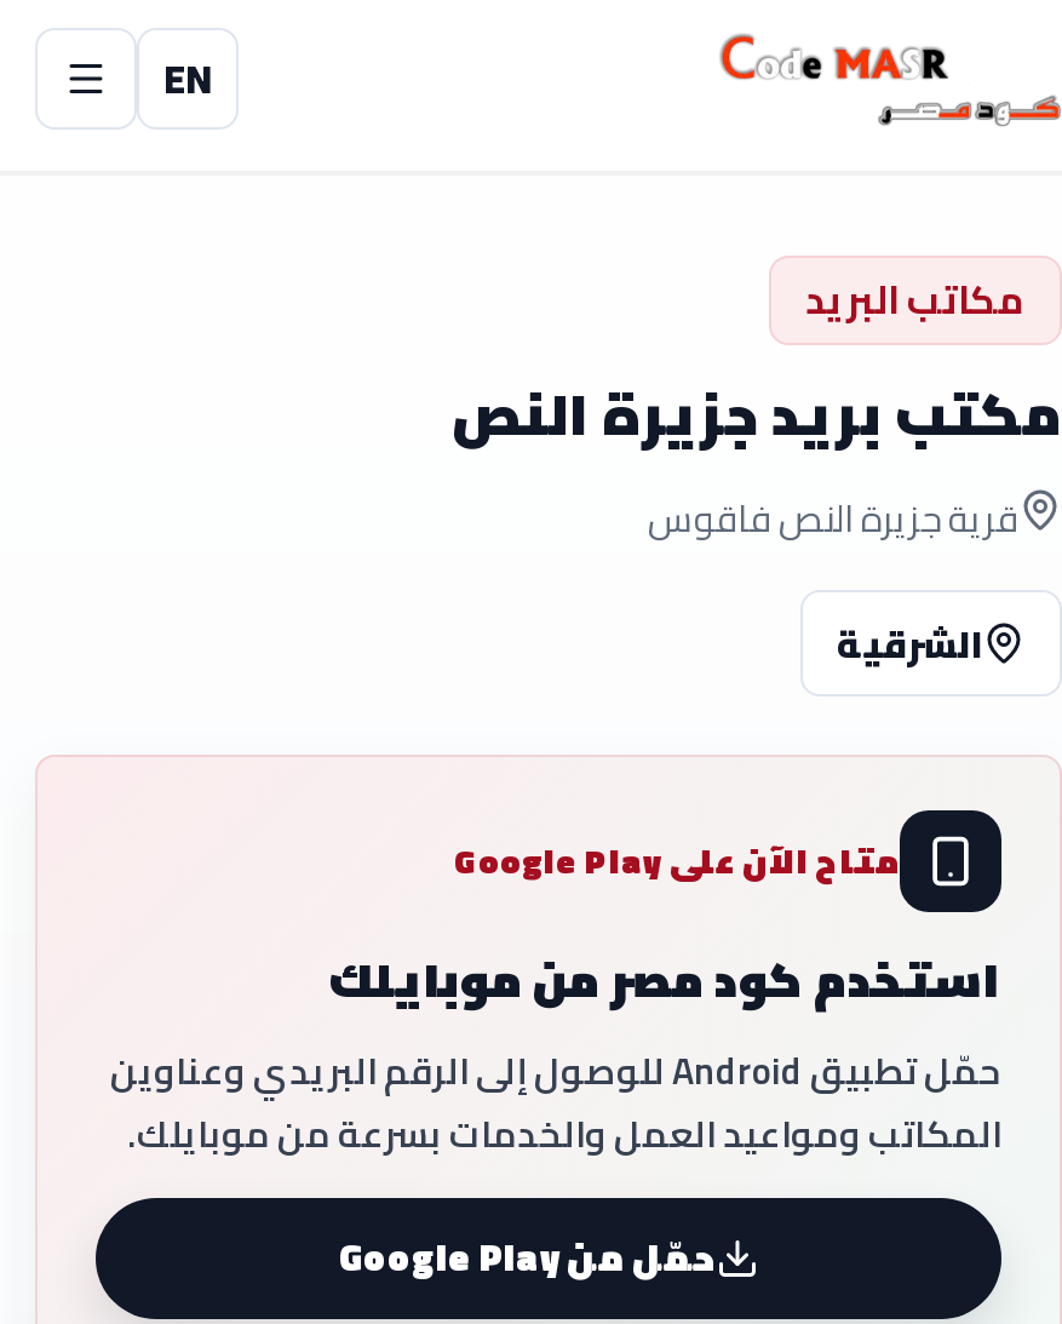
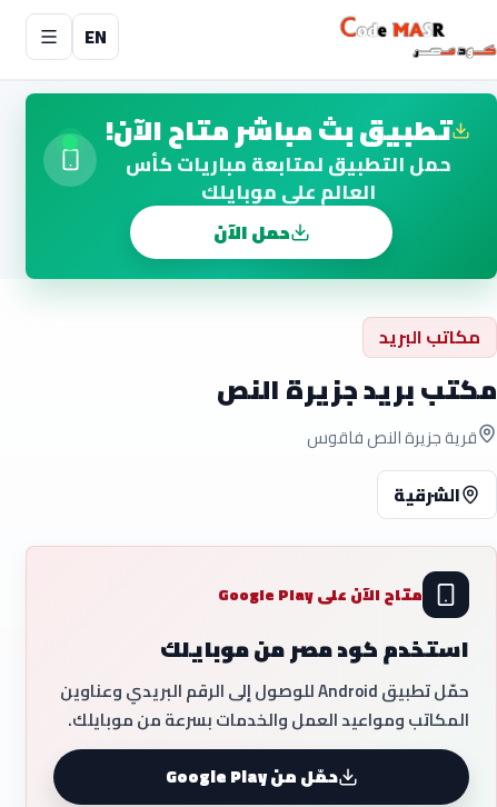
none -> [22,92,494,292] [image] | تطبيق بث مباشر متاح الآن! | حمل التطبيق لمتابعة مباريات كأس | العالم على موبايلك | حمل الآن

